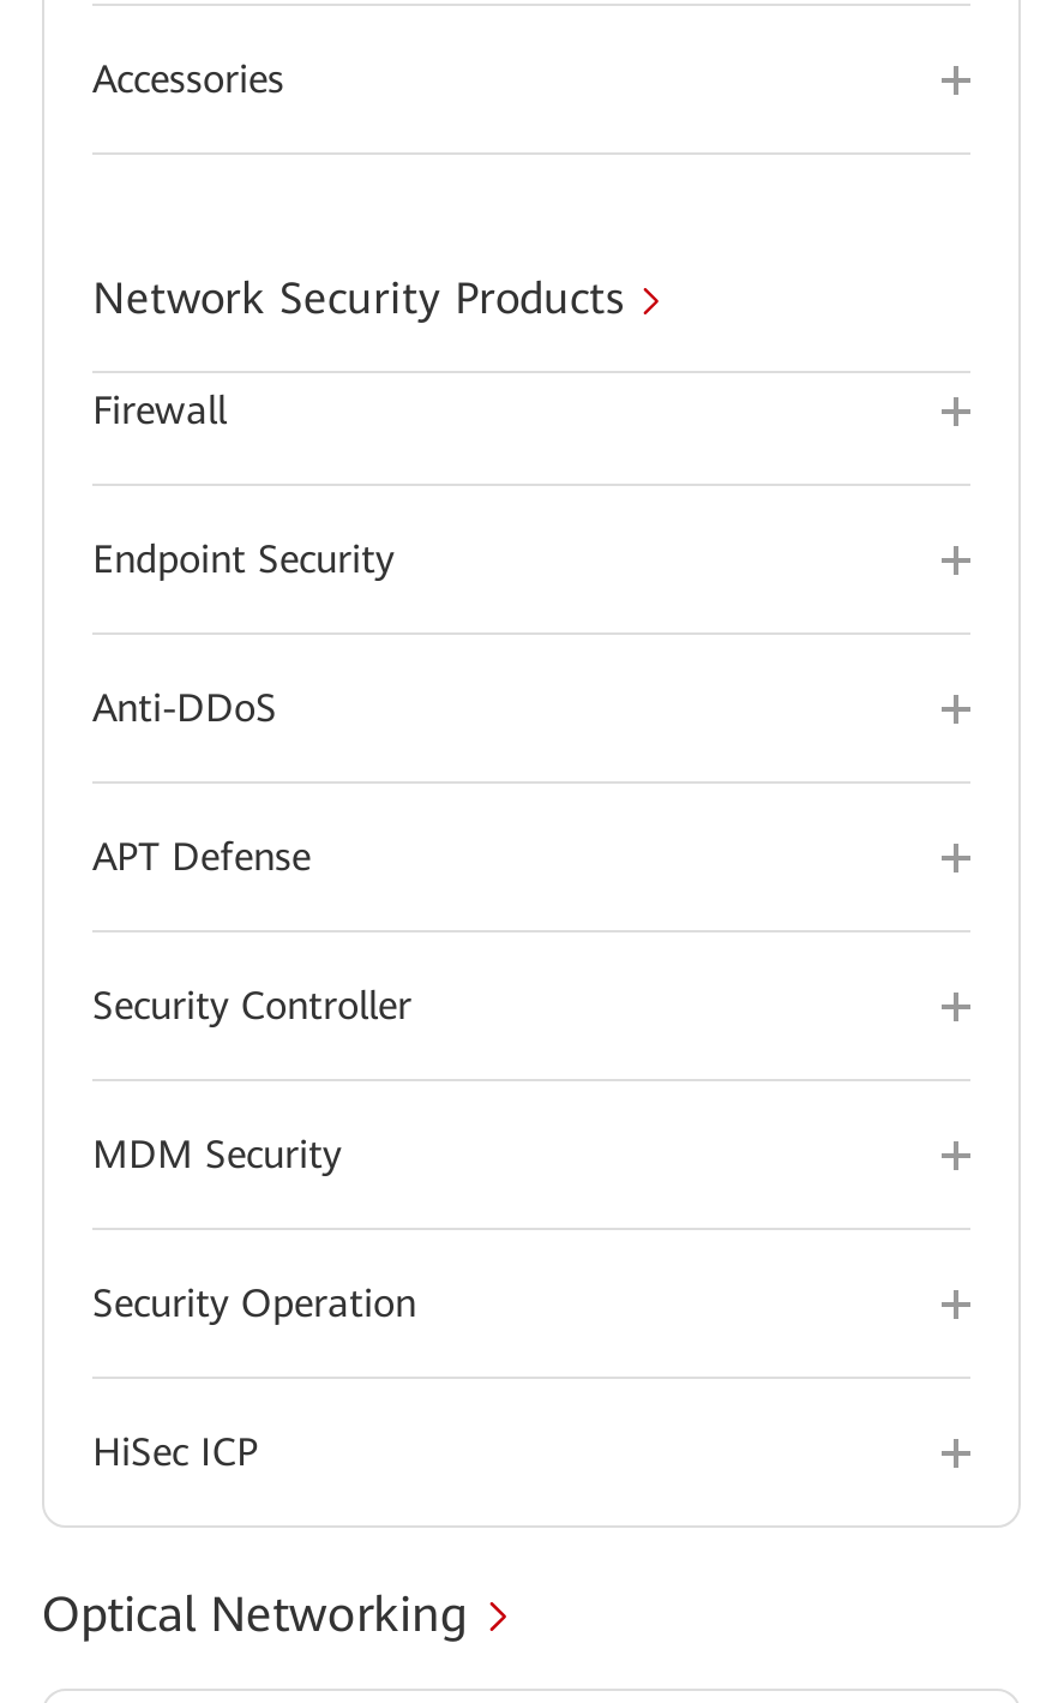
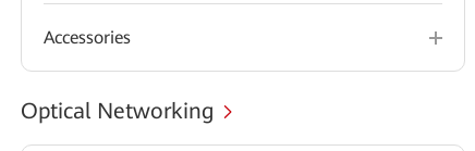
[92,272,625,1475] Network Security Products | Firewall | Endpoint Security | Anti-DDoS | APT Defense | Security Controller | MDM Security | Security Operation | HiSec ICP -> none

